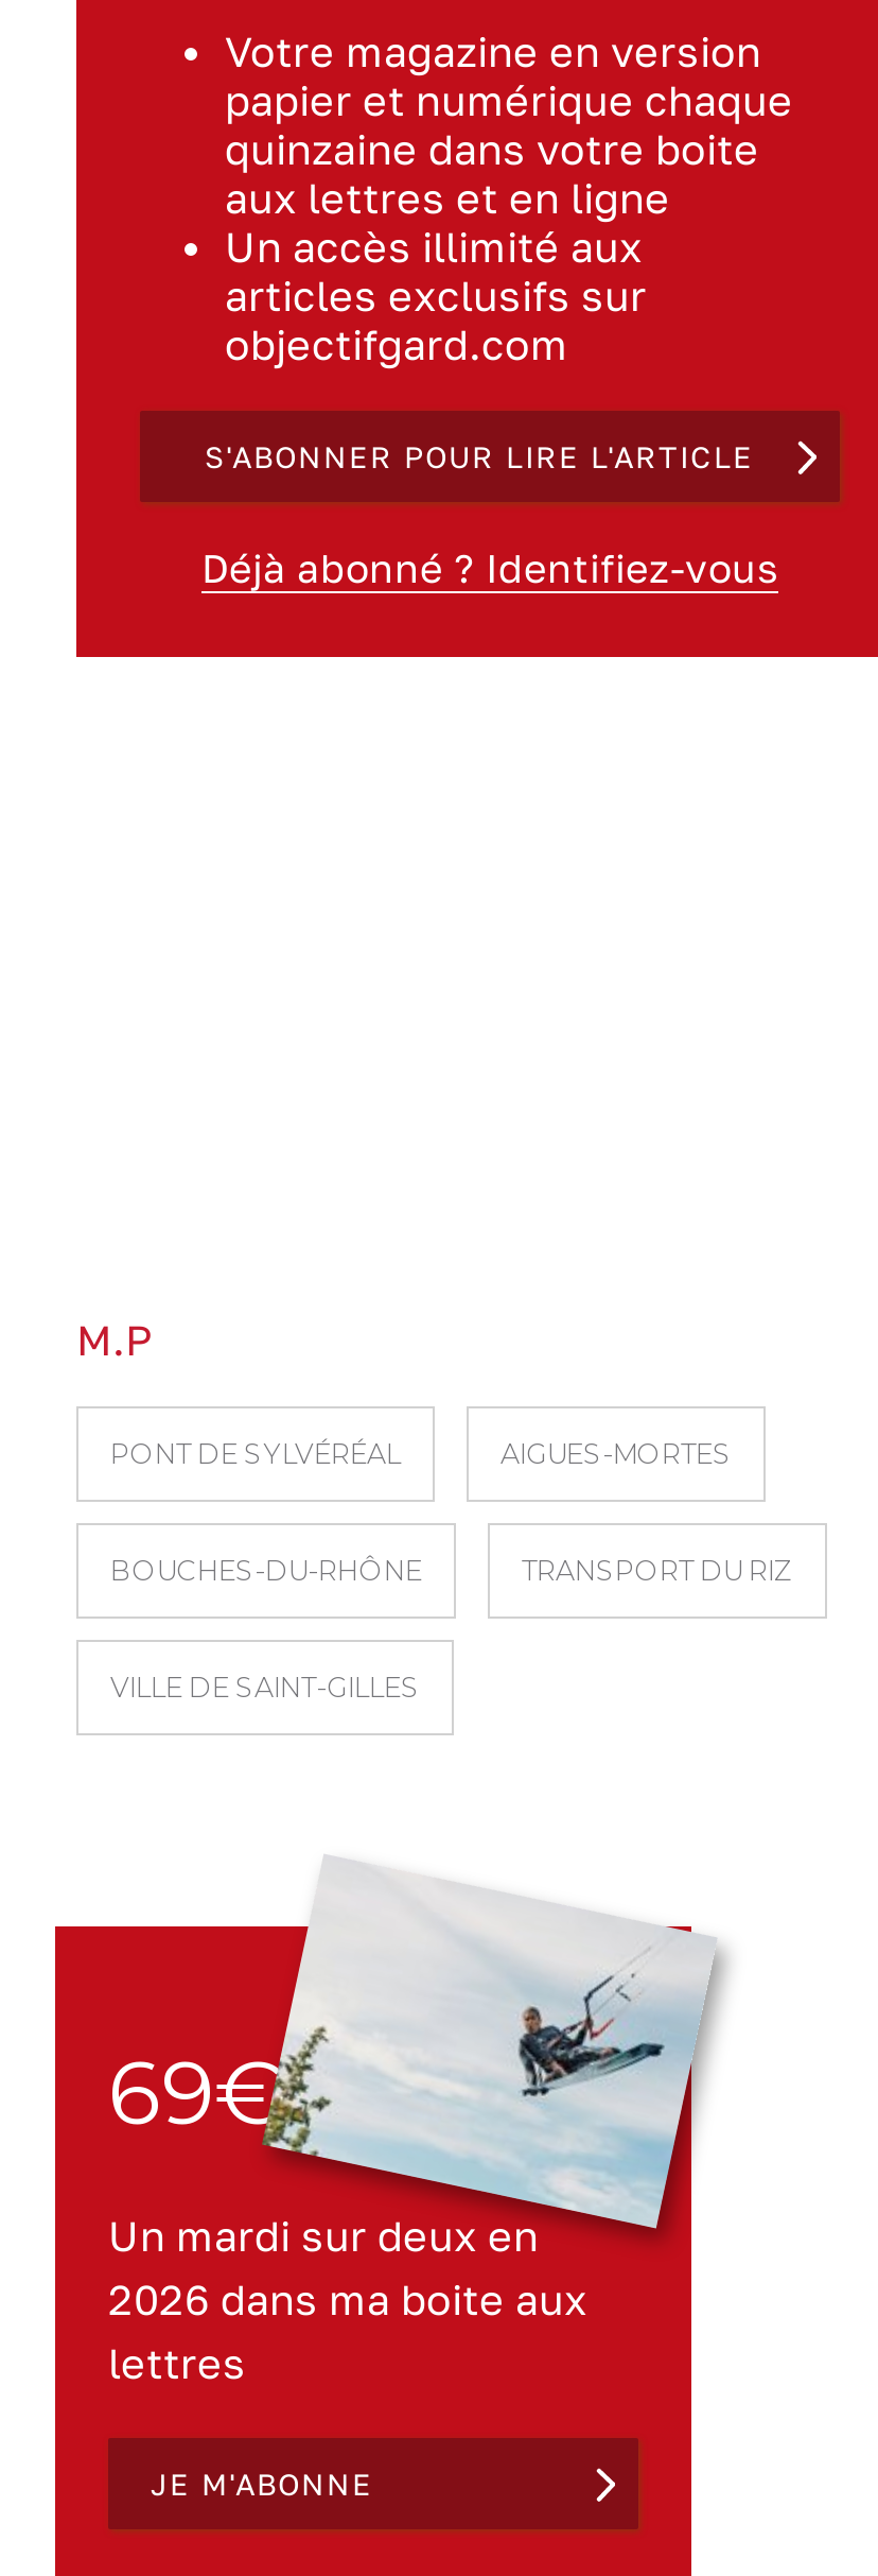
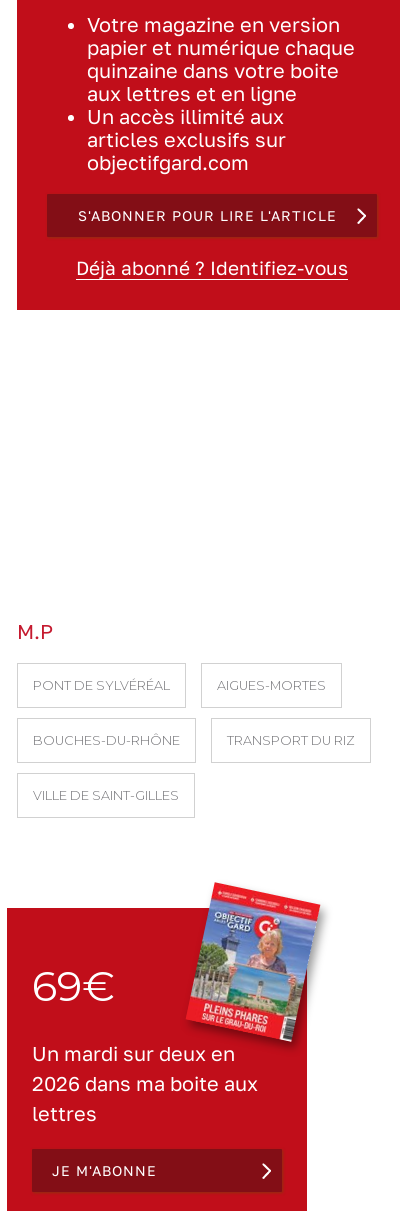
[274,1856,723,2238] [image] -> [111,877,323,1054] [image]

